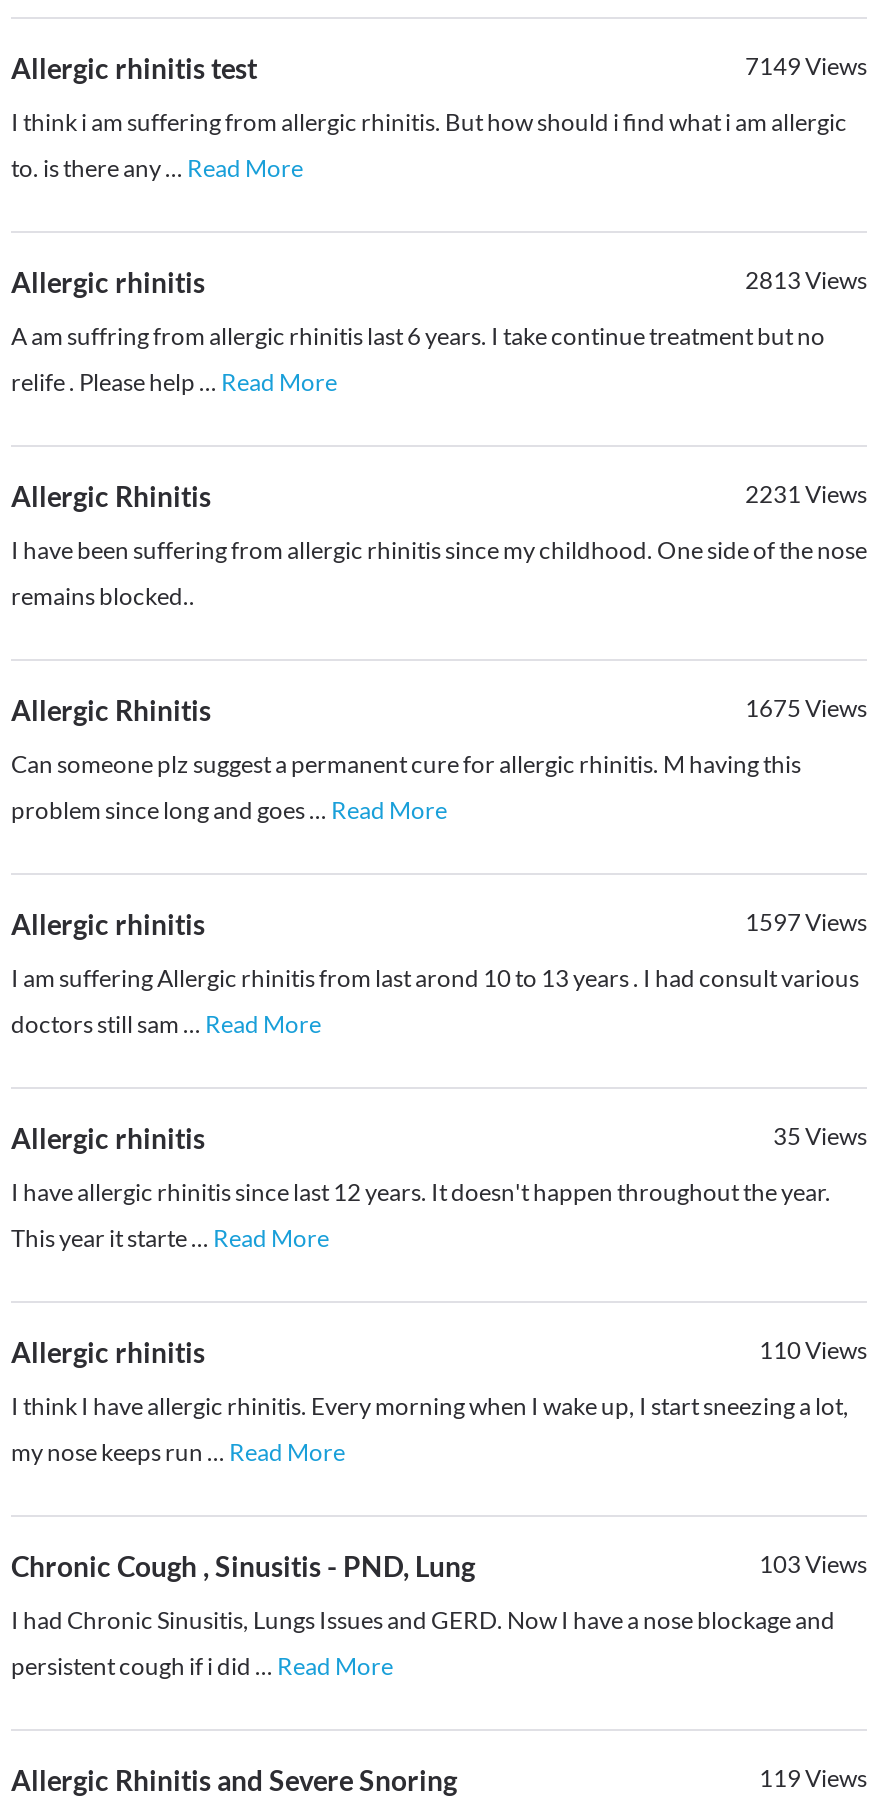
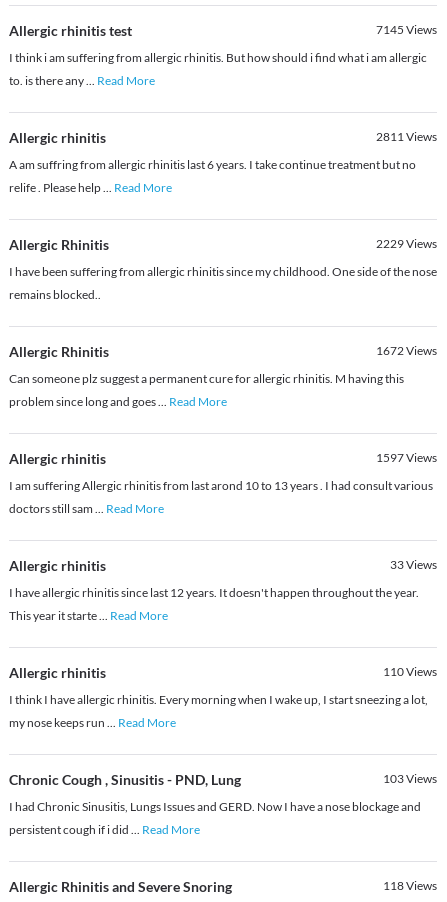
[745,52,867,82] 7149Views -> [376,22,437,37] 7145Views
[745,266,867,296] 2813Views -> [376,129,437,144] 2811Views
[745,480,867,510] 2231Views -> [376,236,437,251] 2229Views
[745,694,867,724] 1675 Views -> [376,343,437,358] 1672 Views
[773,1122,867,1152] 35 Views -> [390,557,437,572] 33 Views
[759,1764,867,1794] 119Views -> [383,878,437,893] 118Views

